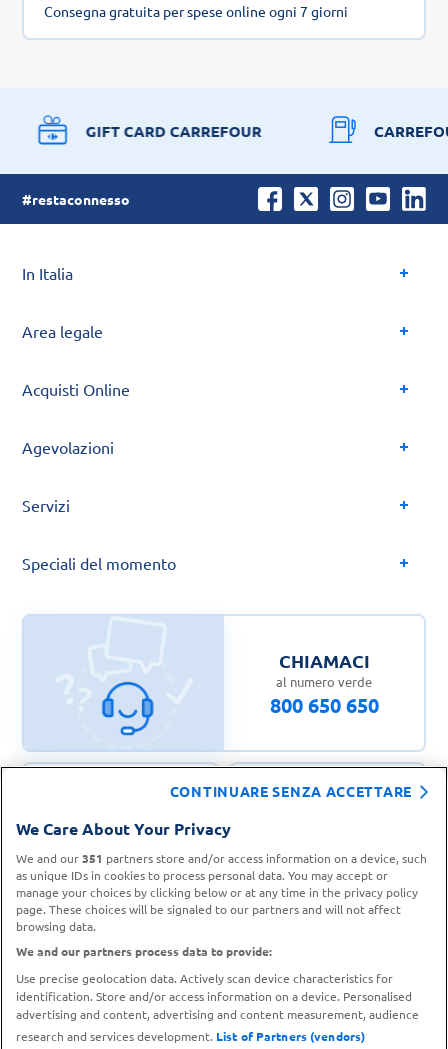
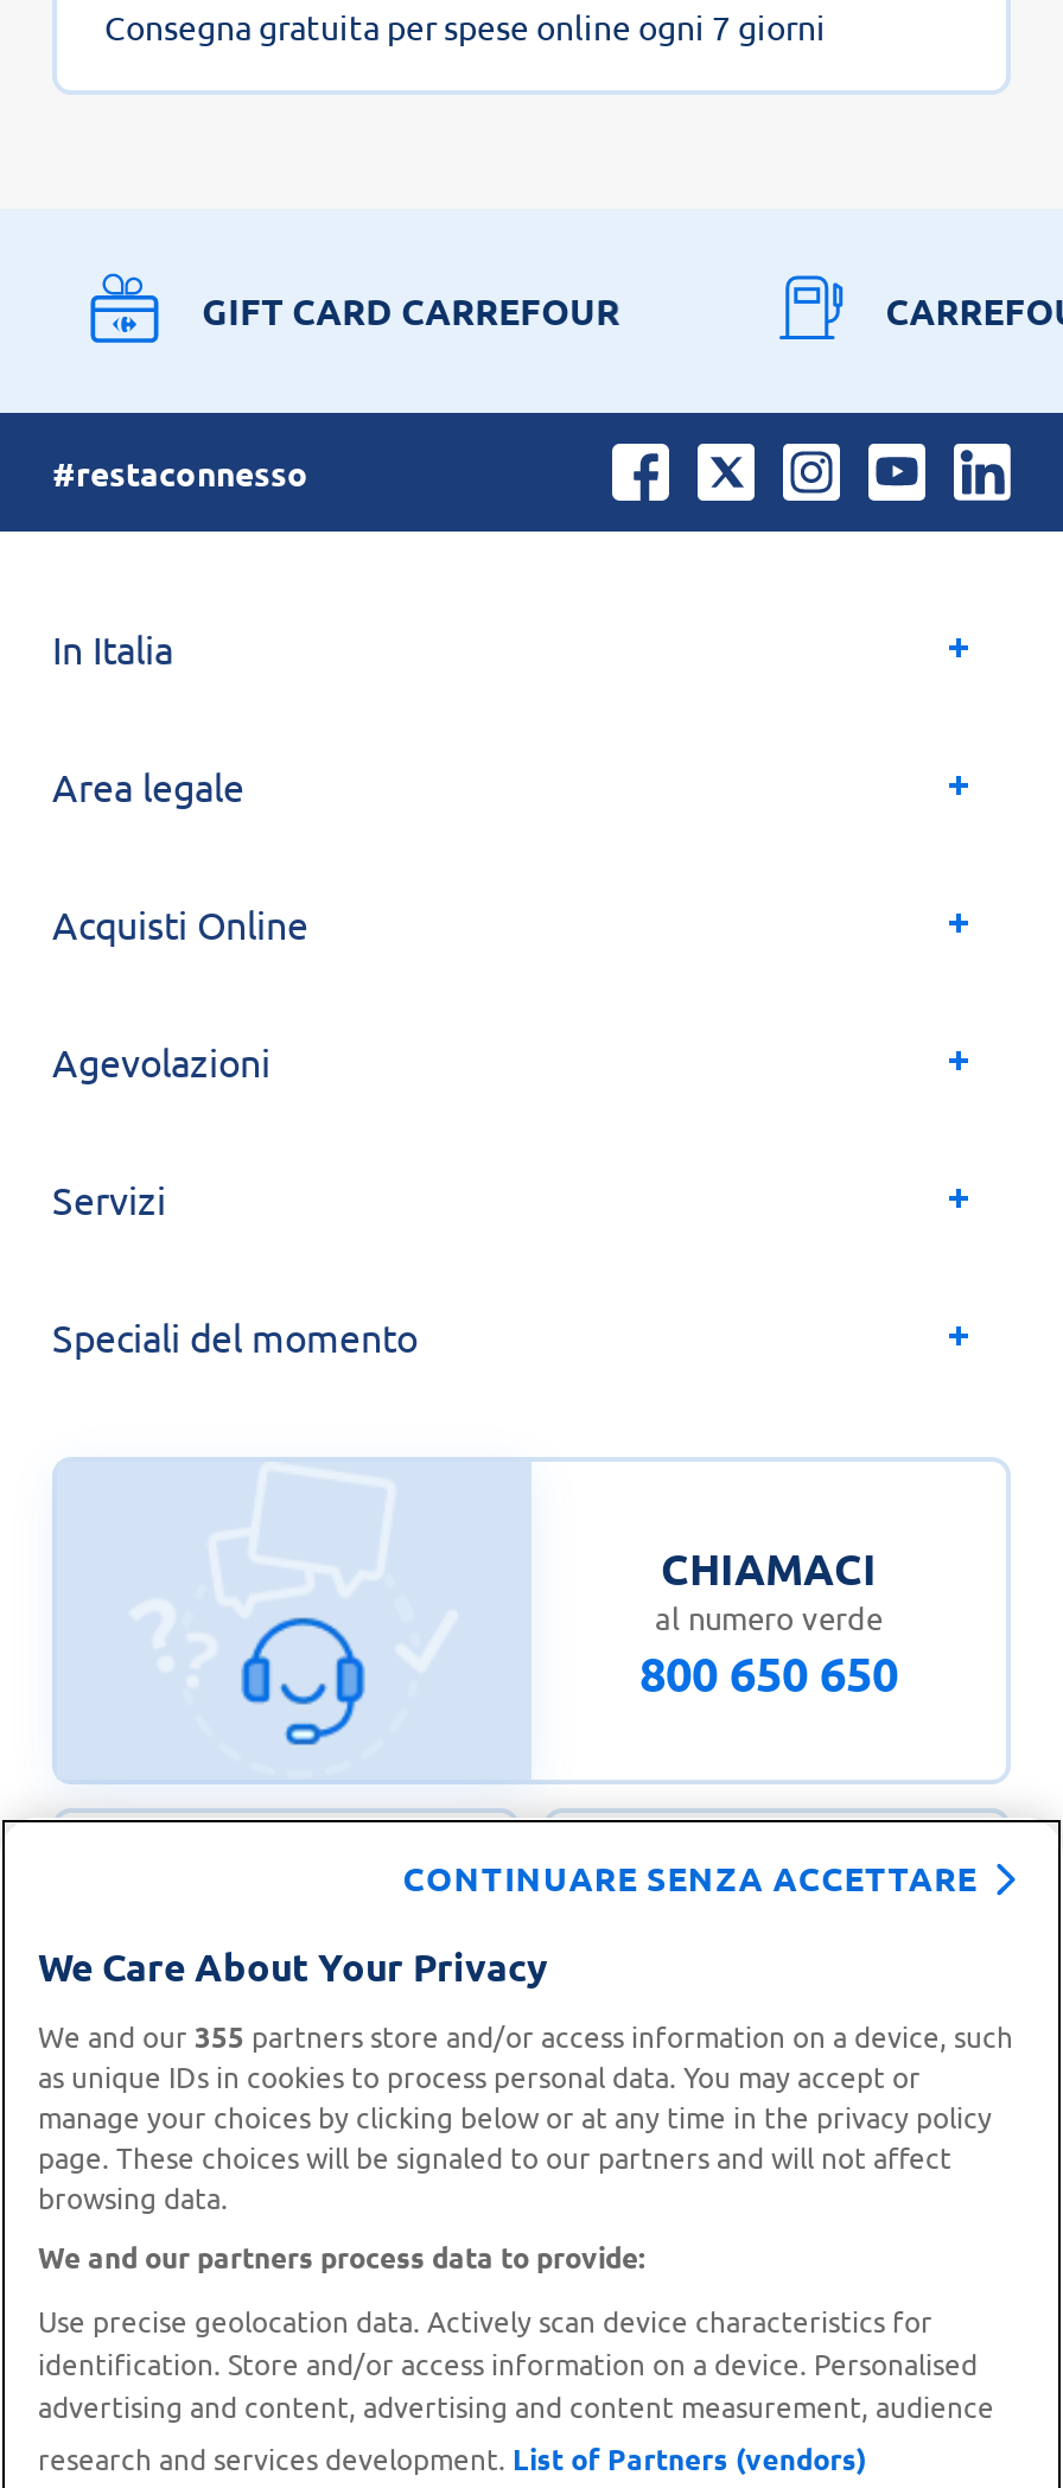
[16,850,427,866] We and our 351 partners store and/or access information on a device, such -> [38,2017,1013,2055] We and our 355 partners store and/or access information on a device, such

